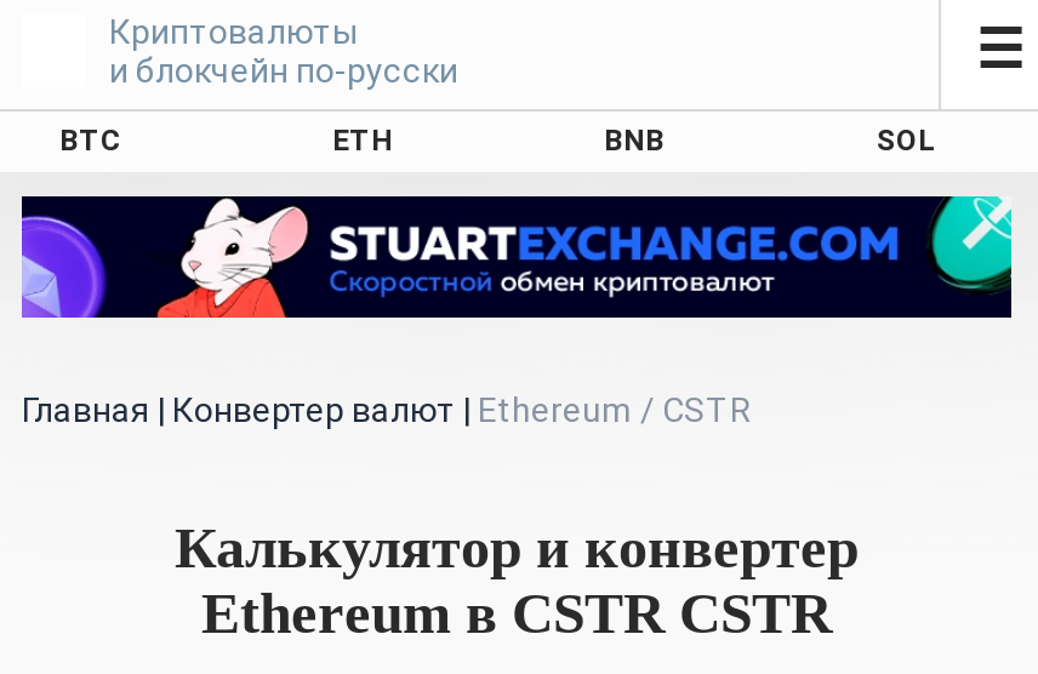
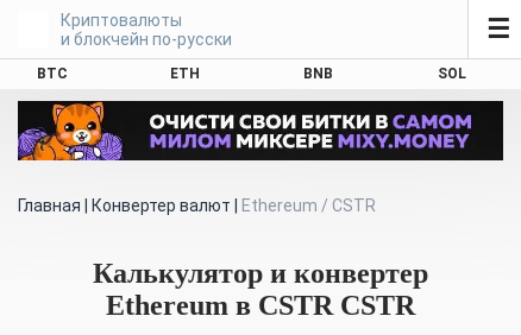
[19,194,1014,320] [image] -> [17,100,504,162] [image]

